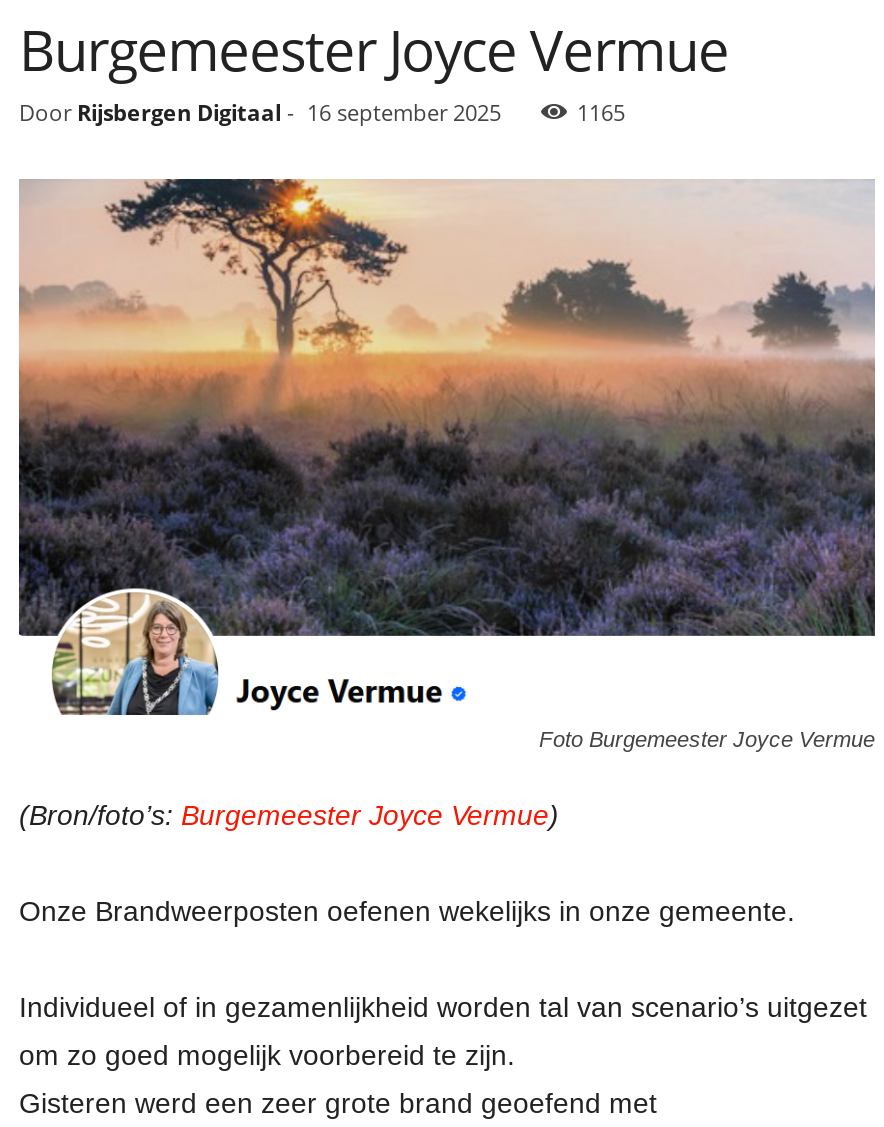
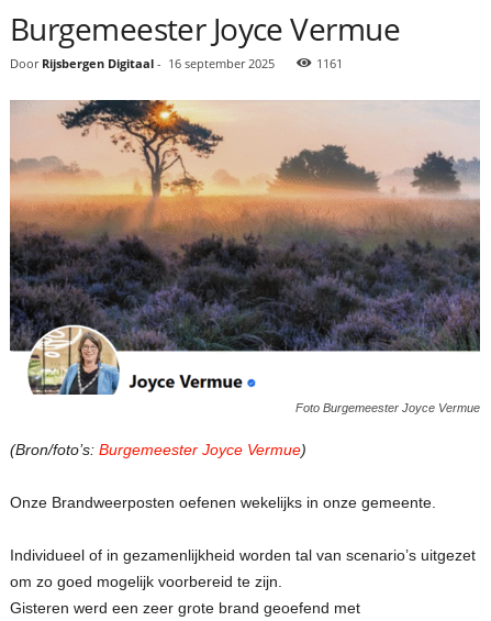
[577,97,625,127] 1165 -> [316,55,343,71] 1161

